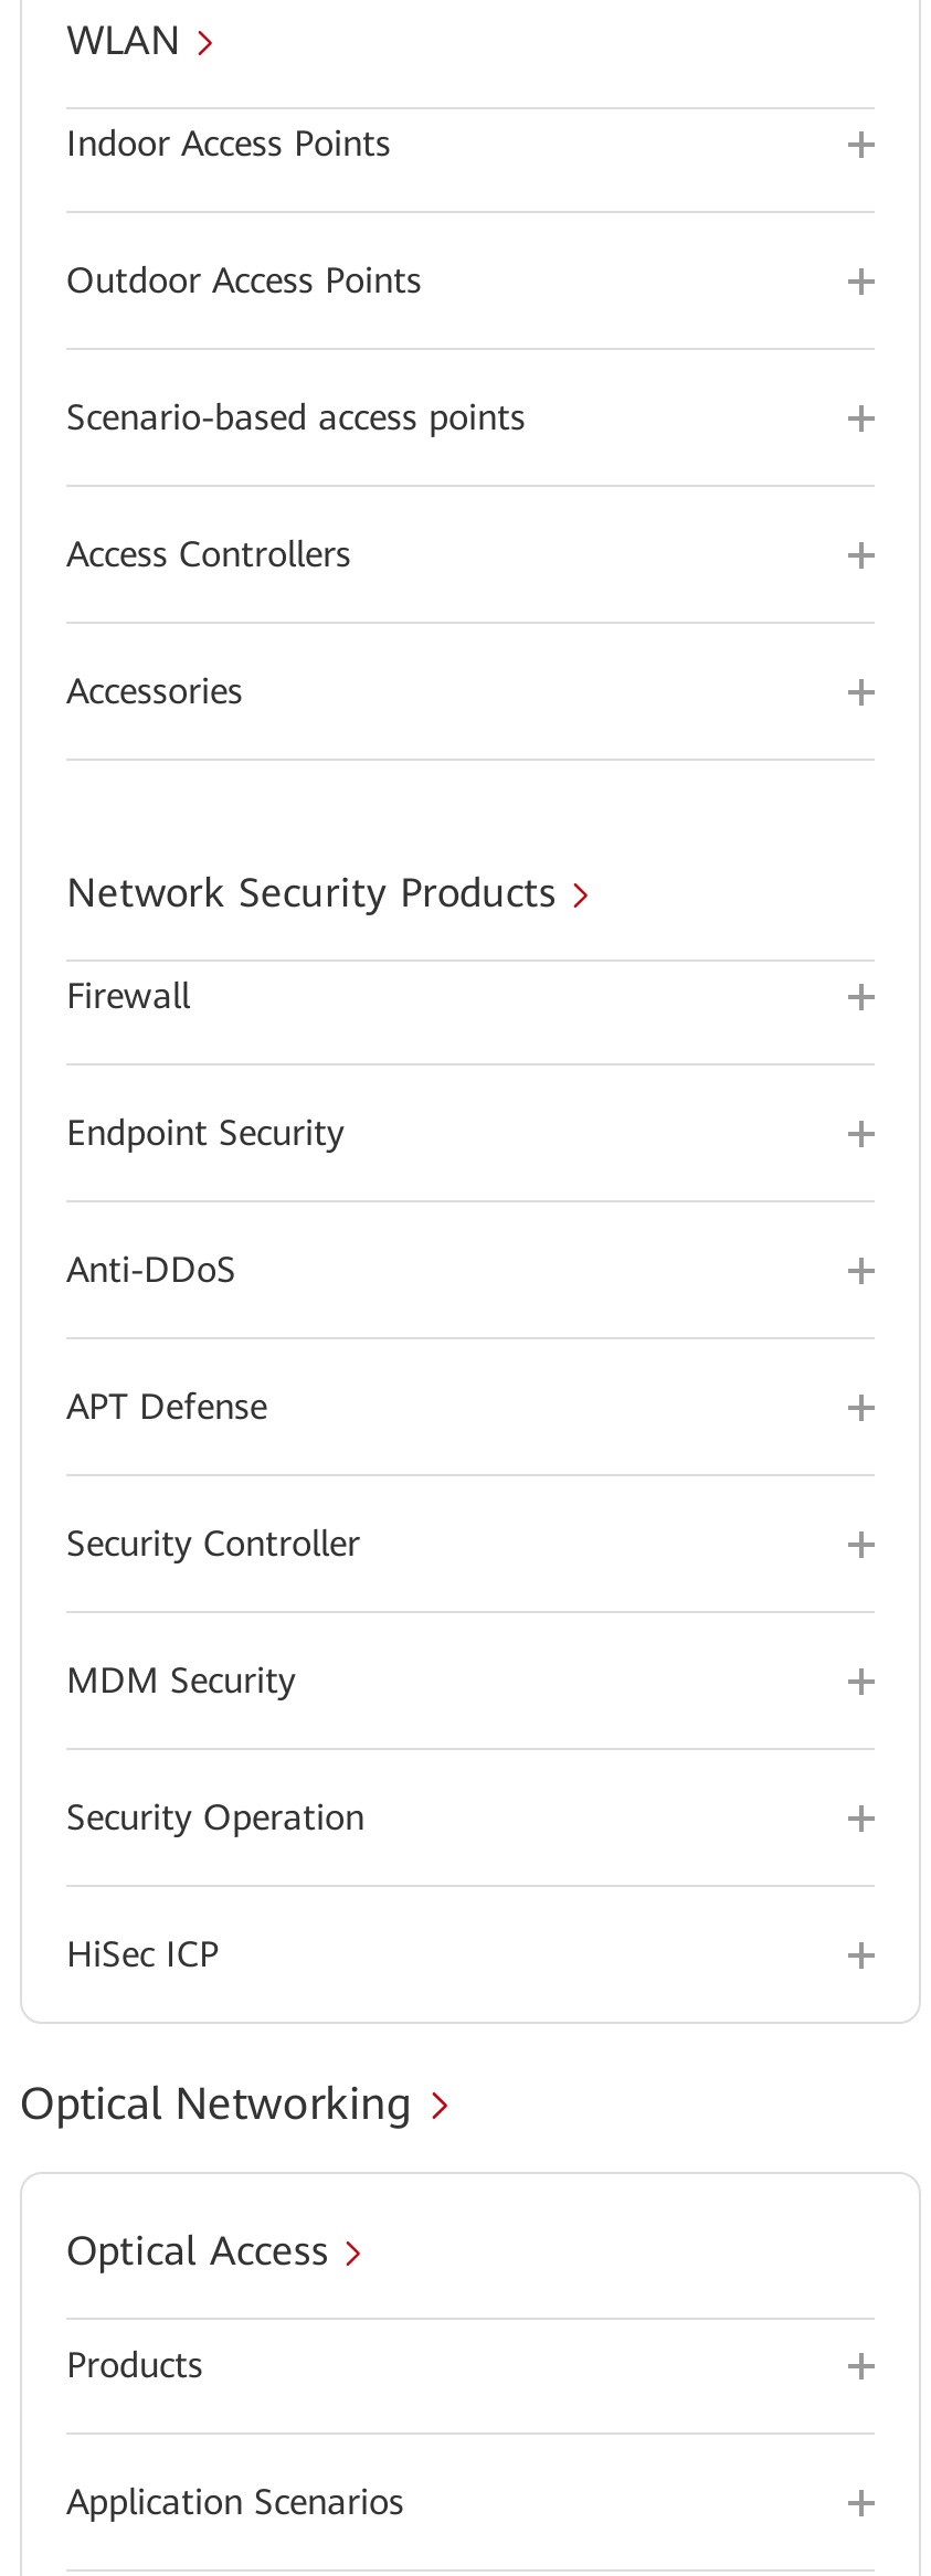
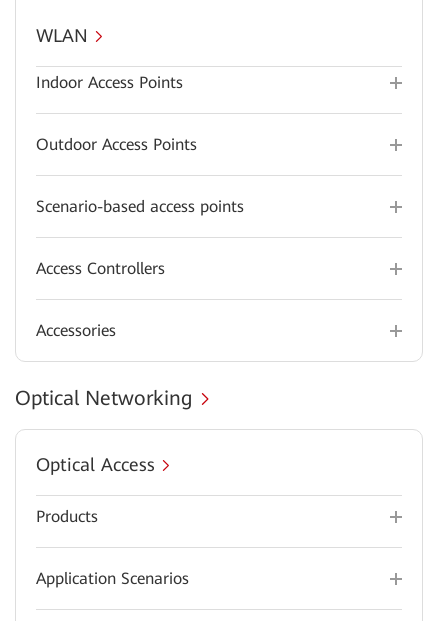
[66,869,557,1975] Network Security Products | Firewall | Endpoint Security | Anti-DDoS | APT Defense | Security Controller | MDM Security | Security Operation | HiSec ICP -> none

